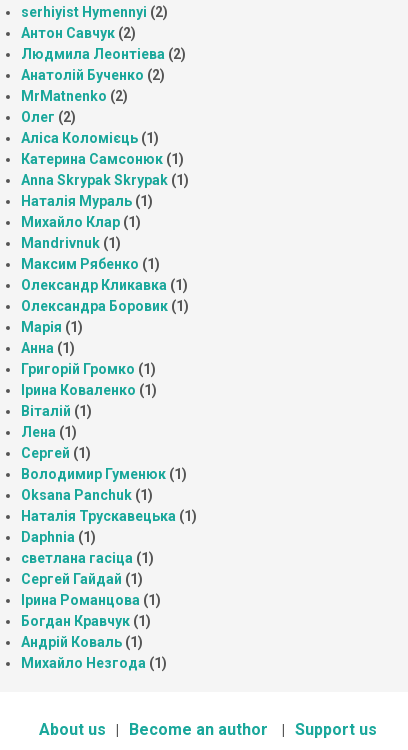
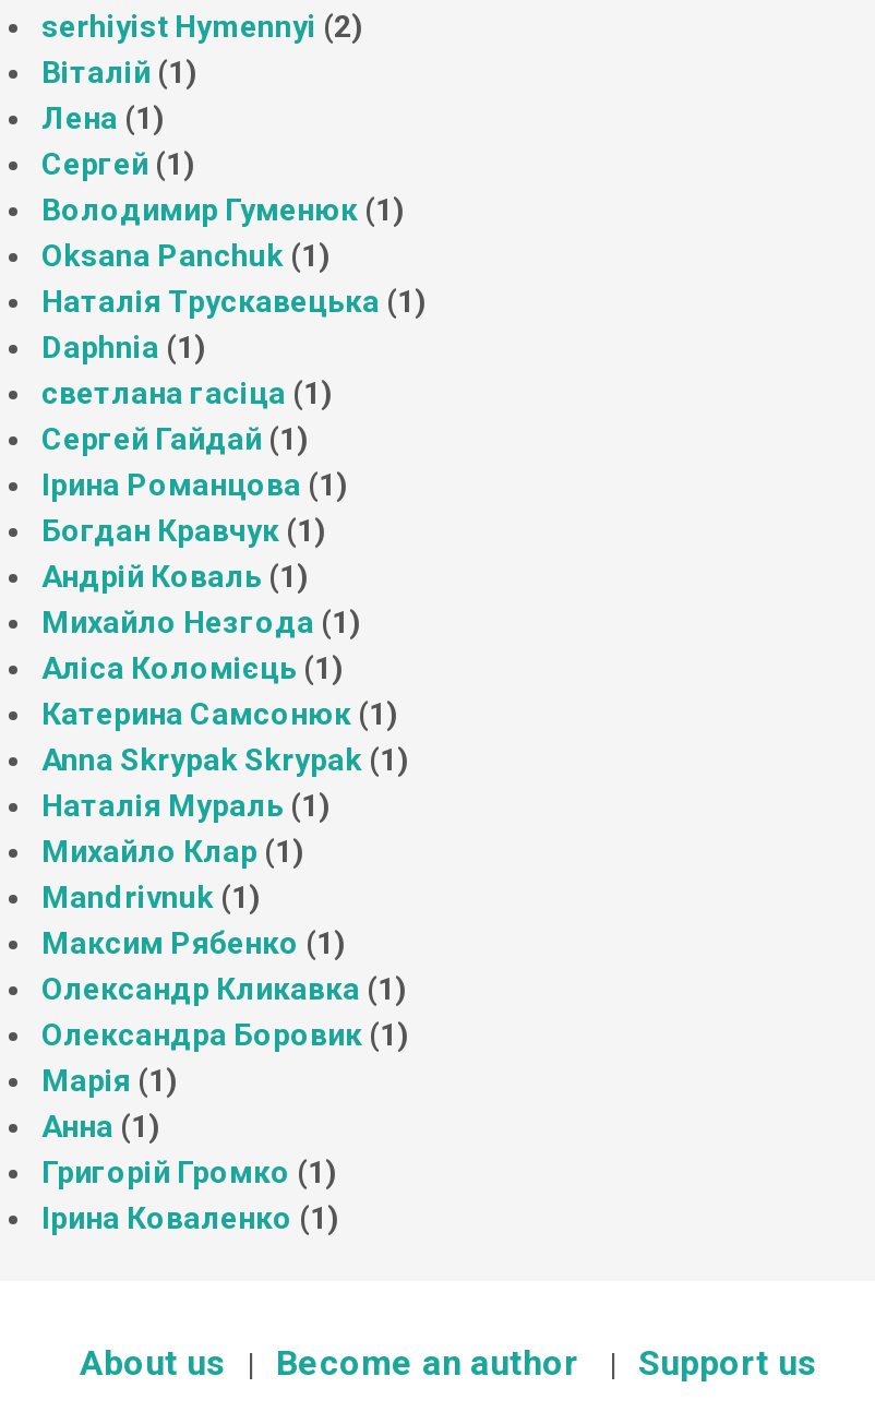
[21,25,186,125] Антон Савчук (2) | Людмила Леонтіева (2) | Анатолій Бученко (2) | MrMatnenko (2) | Олег (2) -> none
moved [21,130,189,398] -> [41,650,408,1235]: Аліса Коломієць (1) | Катерина Самсонюк (1) | Anna Skrypak Skrypak (1) | ... | Григорій Громко (1) | Ірина Коваленко (1)
moved [21,403,197,671] -> [41,54,425,639]: Віталій (1) | Лена (1) | Сергей (1) | ... | Андрій Коваль (1) | Михайло Незгода (1)

